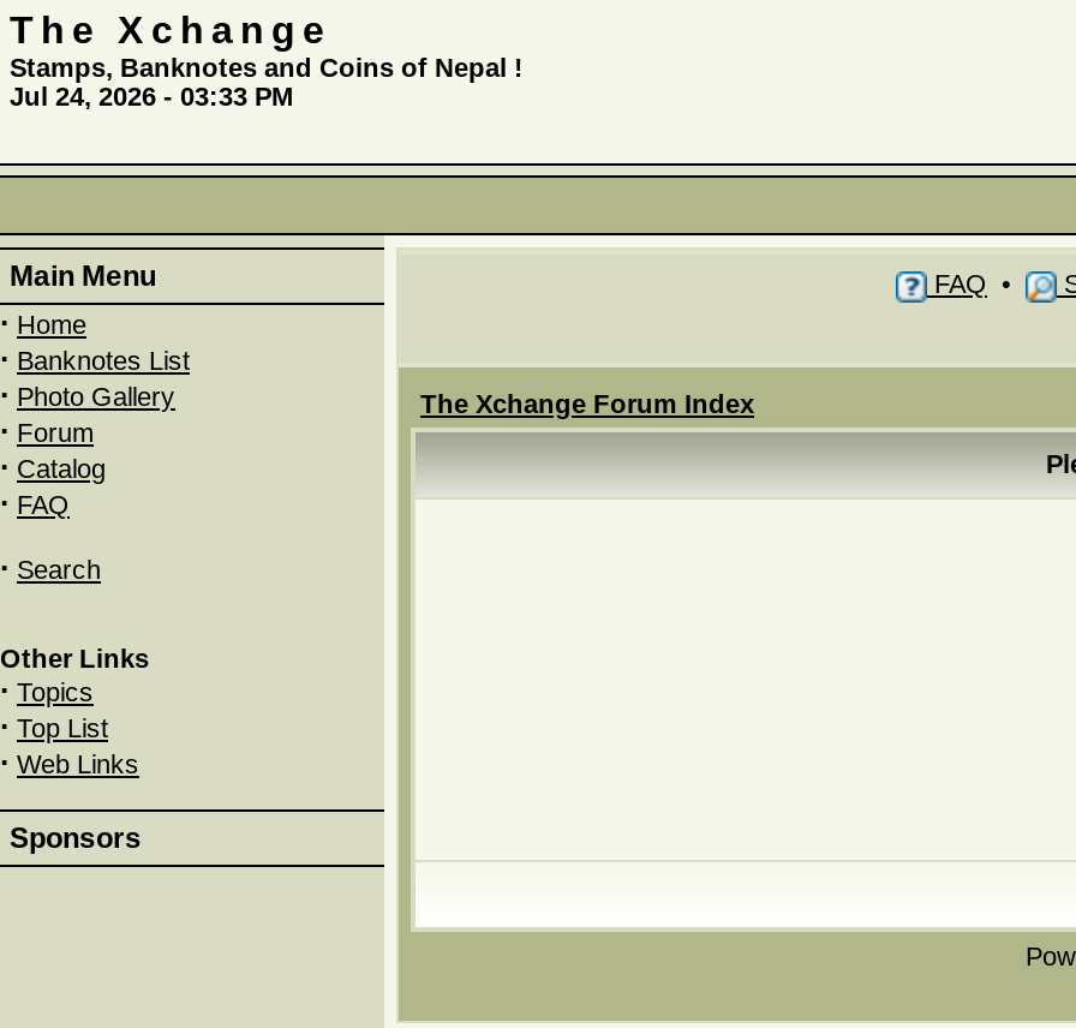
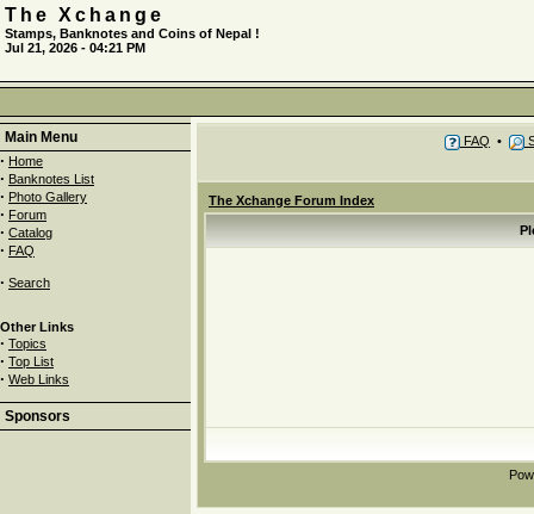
[10,82,293,110] Jul 24, 2026 - 03:33 PM -> [5,41,145,55] Jul 21, 2026 - 04:21 PM

